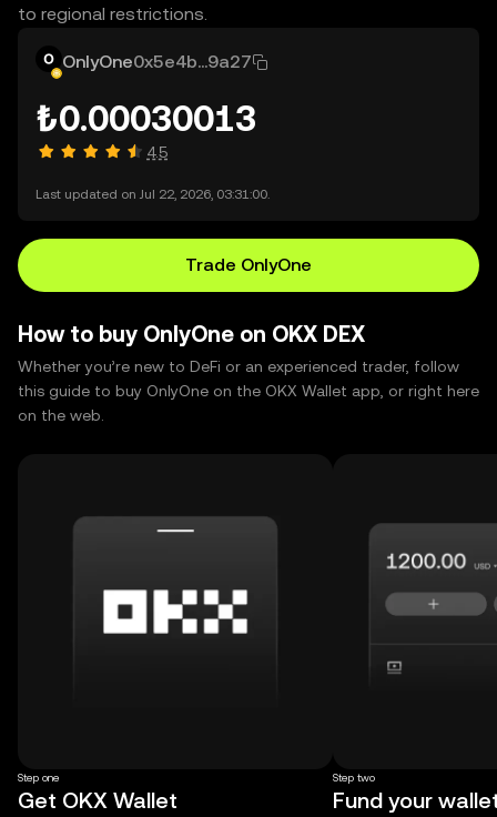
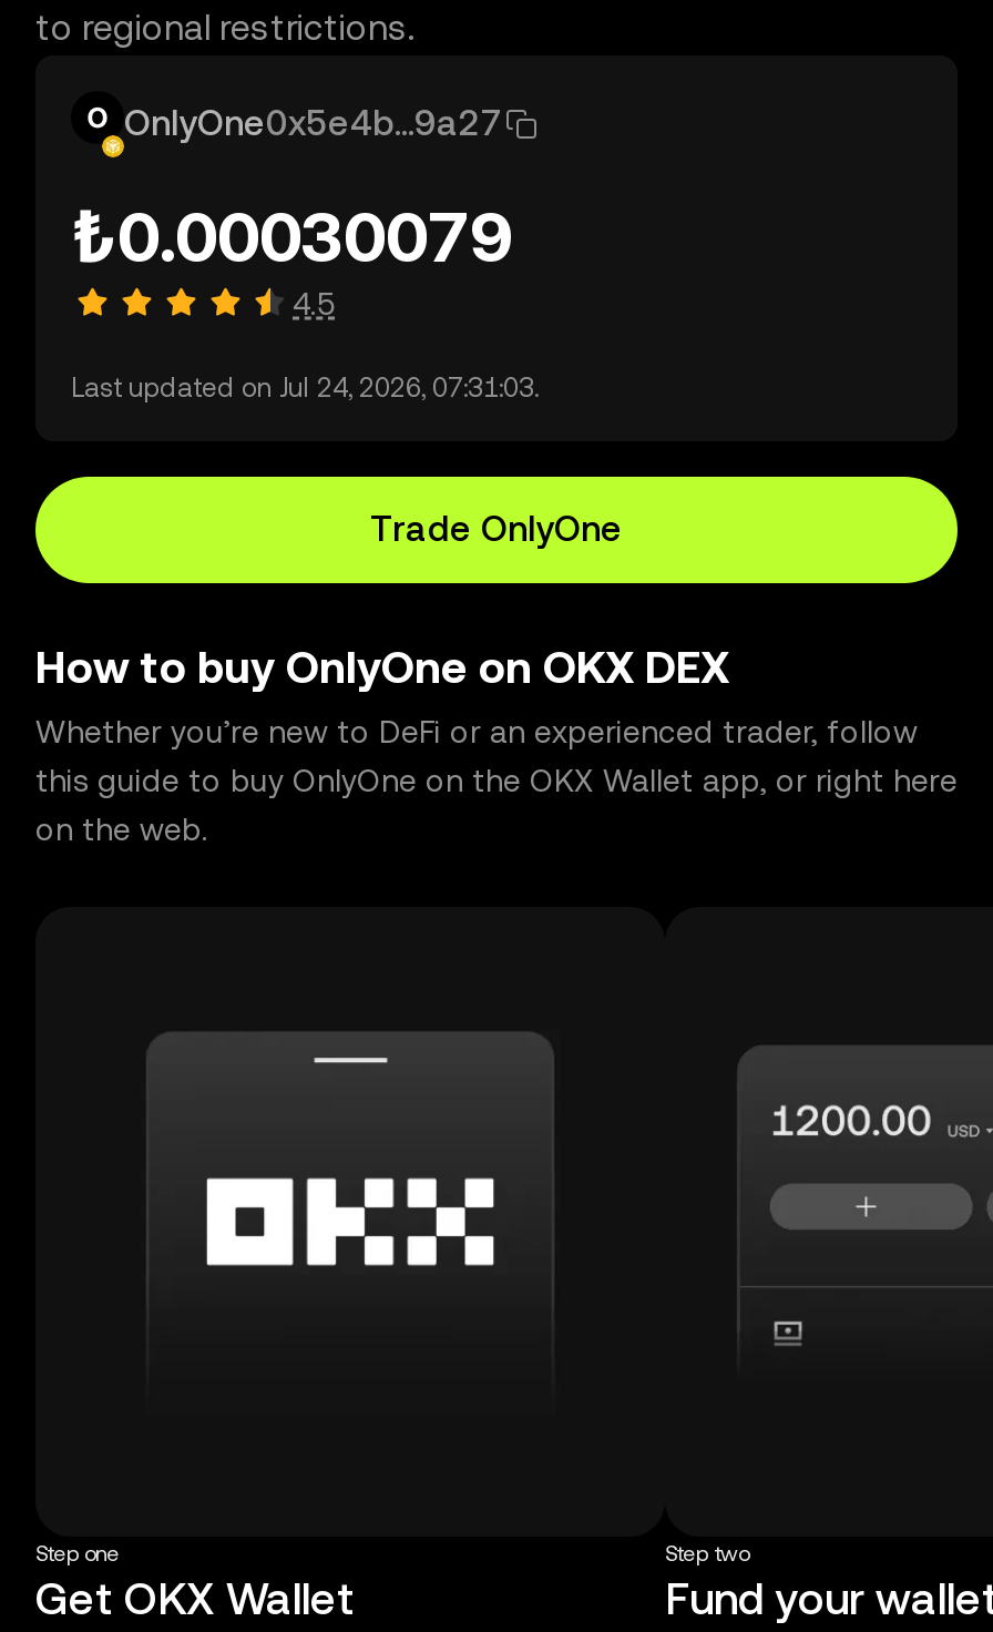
[35,98,256,139] ₺0.00030013 -> [71,195,512,277] ₺0.00030079
[35,186,270,202] Last updated on Jul 22, 2026, 03:31:00. -> [71,373,539,404] Last updated on Jul 24, 2026, 07:31:03.

